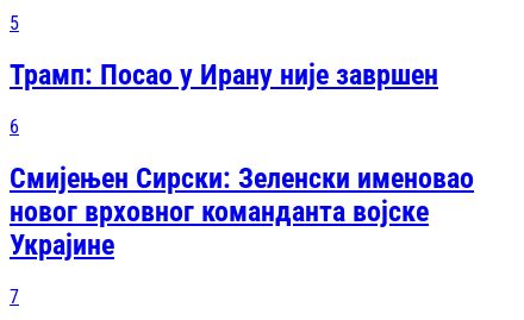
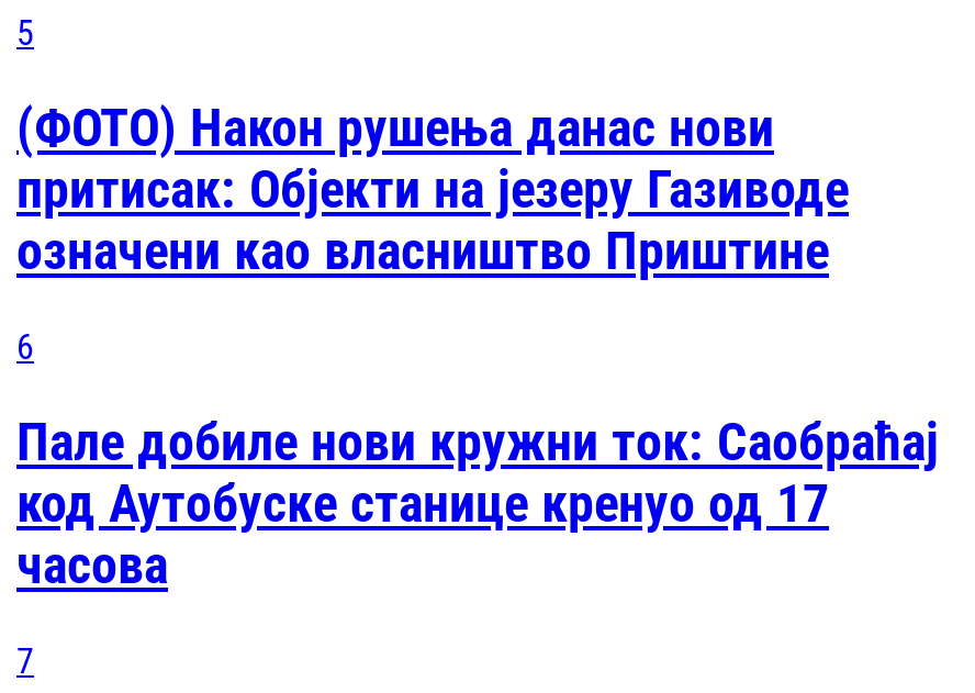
[10,58,438,92] Трамп: Посао у Ирану није завршен -> [16,98,849,282] (ФОТО) Након рушења данас нови | притисак: Објекти на језеру Газиводе | означени као власништво Приштине
[10,162,474,262] Смијењен Сирски: Зеленски именовао | новог врховног команданта војске | Украјине -> [16,412,939,596] Пале добиле нови кружни ток: Саобраћај | код Аутобуске станице кренуо од 17 | часова

